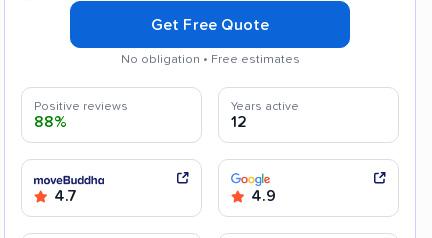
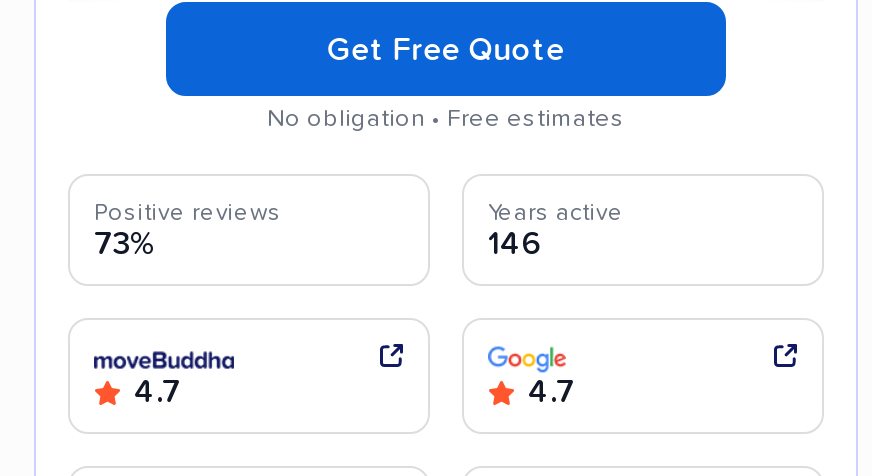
[34,114,67,130] 88% -> [94,227,156,259] 73%
[231,114,247,130] 12 -> [488,227,542,259] 146
[247,188,276,204] 4.9 -> [520,375,574,407] 4.7

